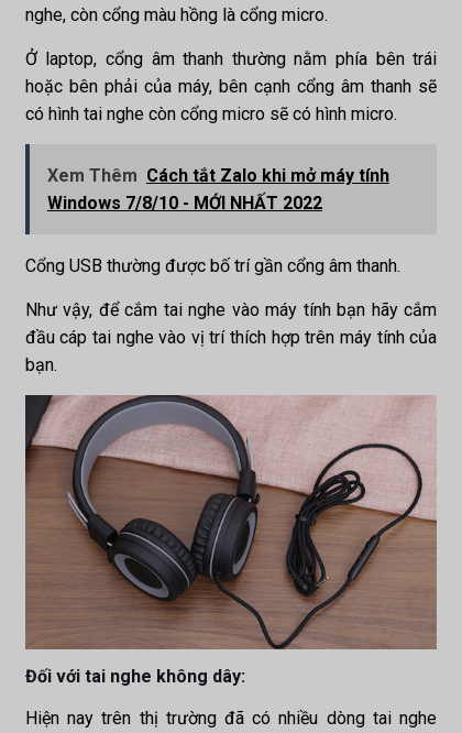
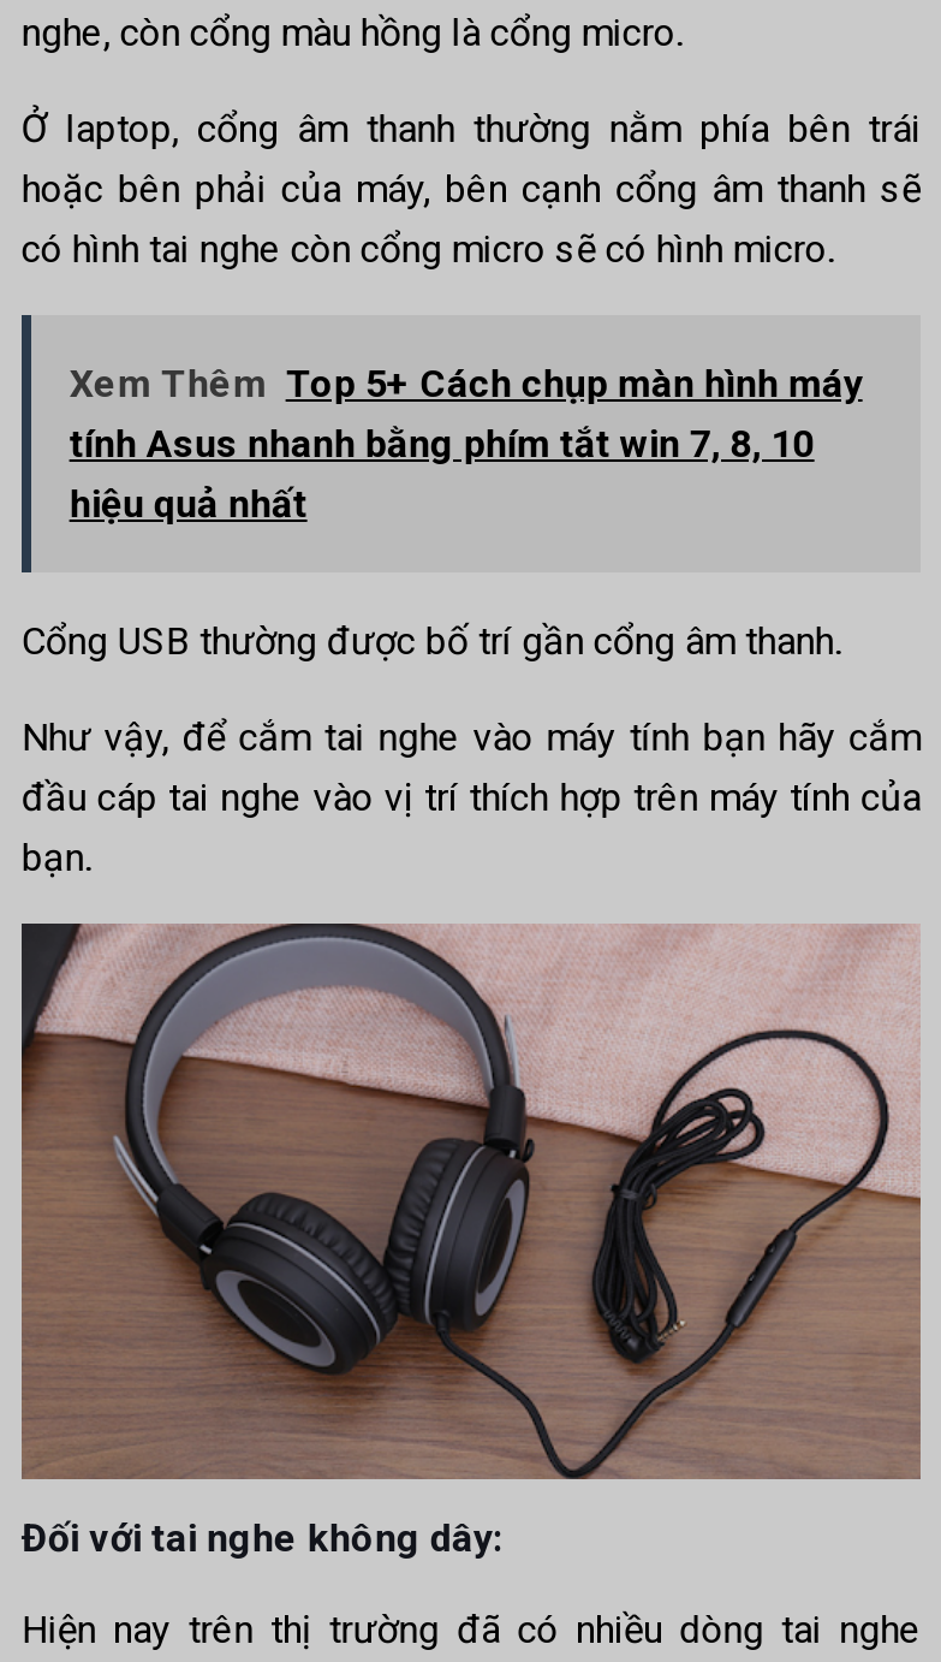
[47,165,389,214] Xem Thêm Cách tắt Zalo khi mở máy tính | Windows 7/8/10 - MỚI NHẤT 2022 -> [69,361,862,527] Xem Thêm Top 5+ Cách chụp màn hình máy | tính Asus nhanh bằng phím tắt win 7, 8, 10 | hiệu quả nhất

